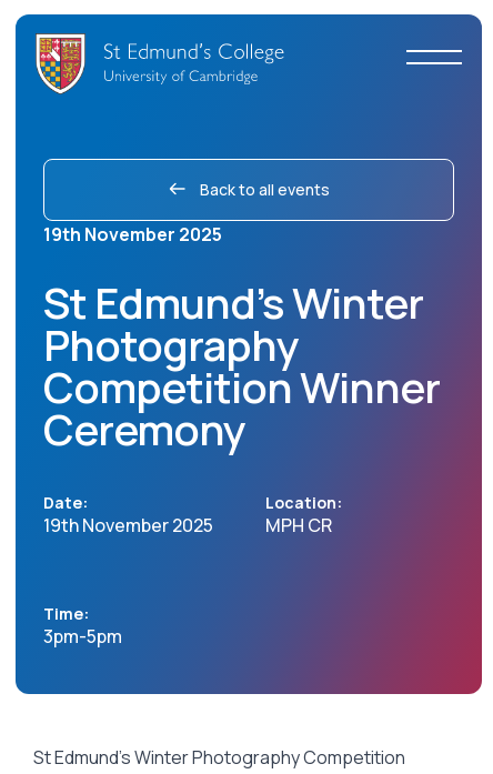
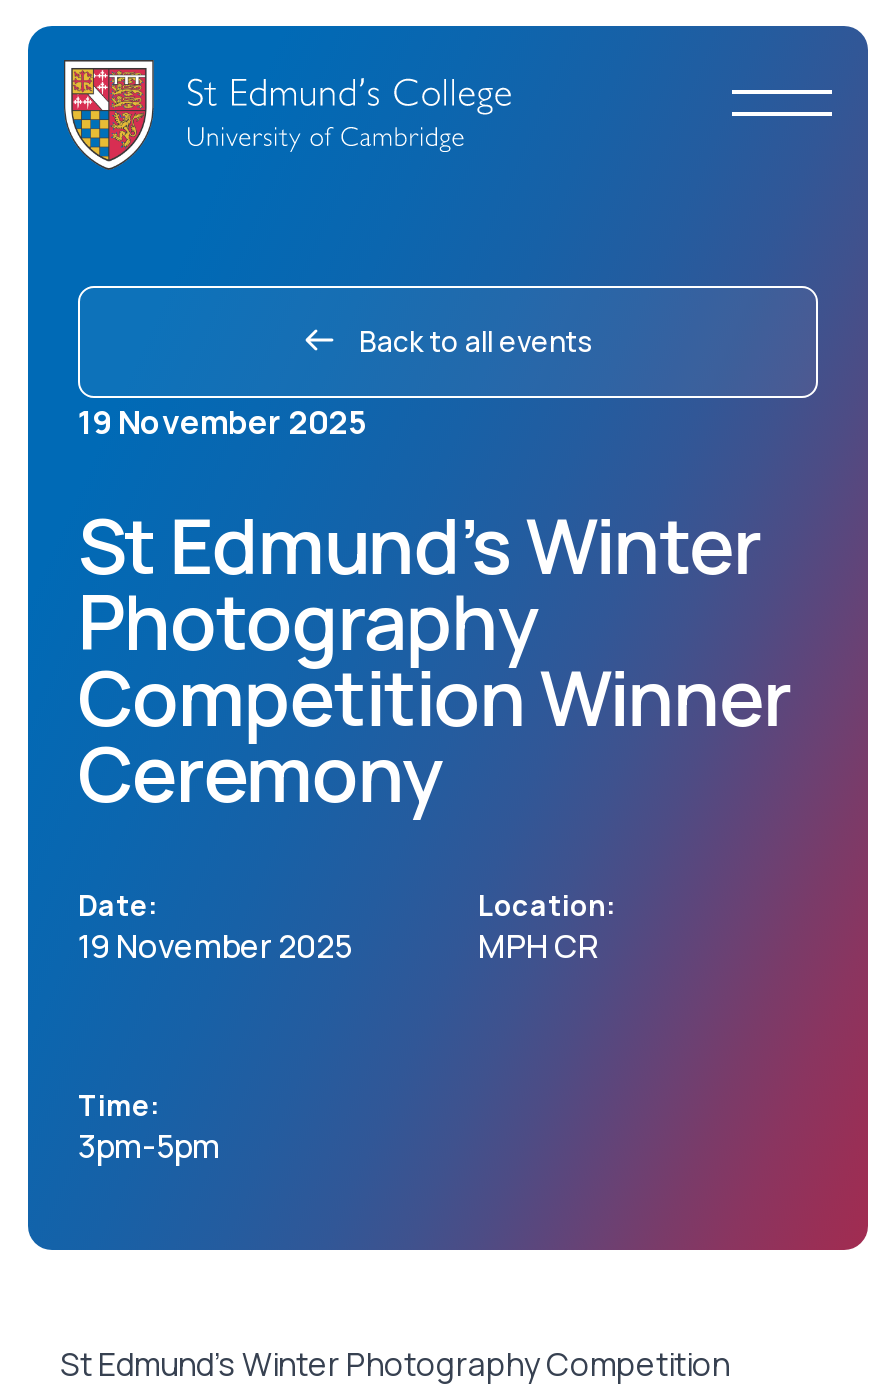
[43,222,222,247] 19th November 2025 -> [78,400,366,444] 19 November 2025
[43,513,213,537] 19th November 2025 -> [78,924,352,968] 19 November 2025

